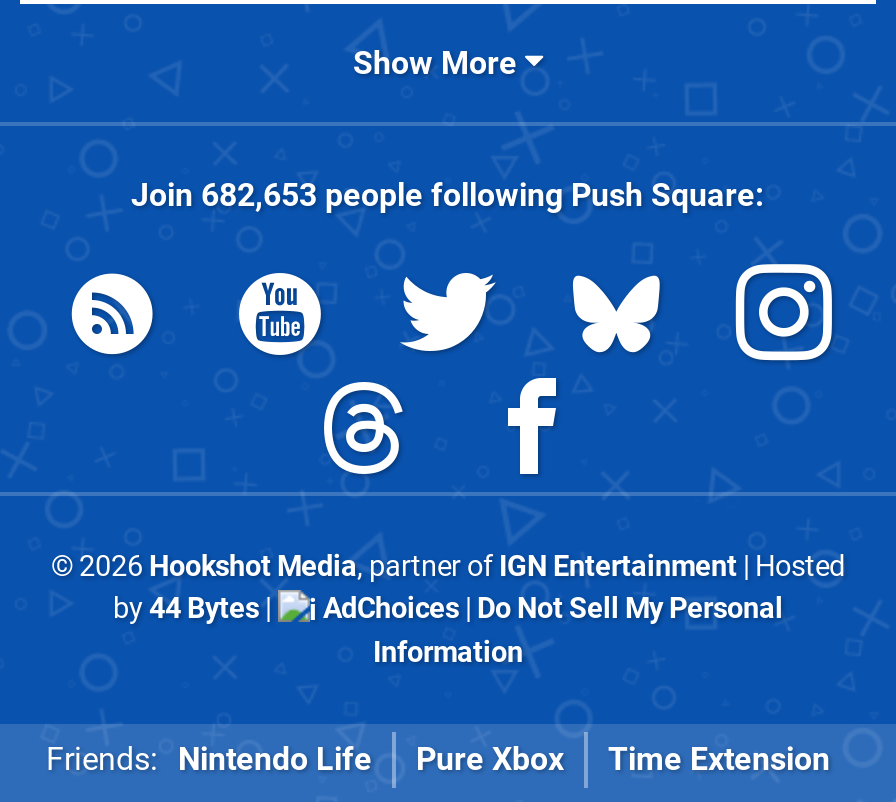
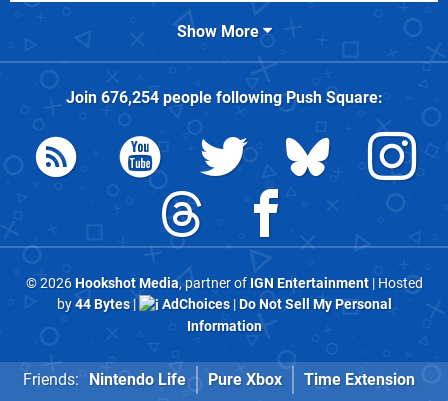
[131,177,765,215] Join 682,653 people following Push Square: -> [65,88,382,107] Join 676,254 people following Push Square:

